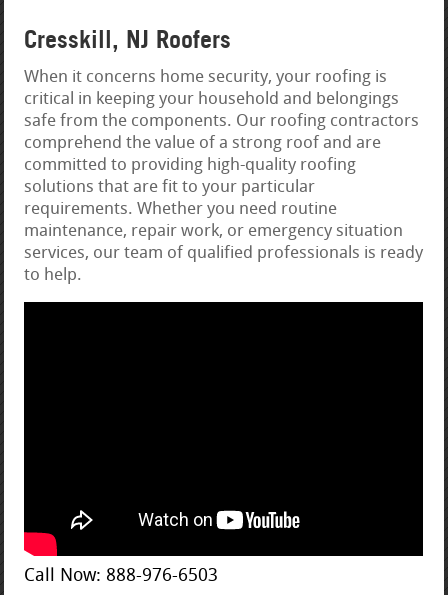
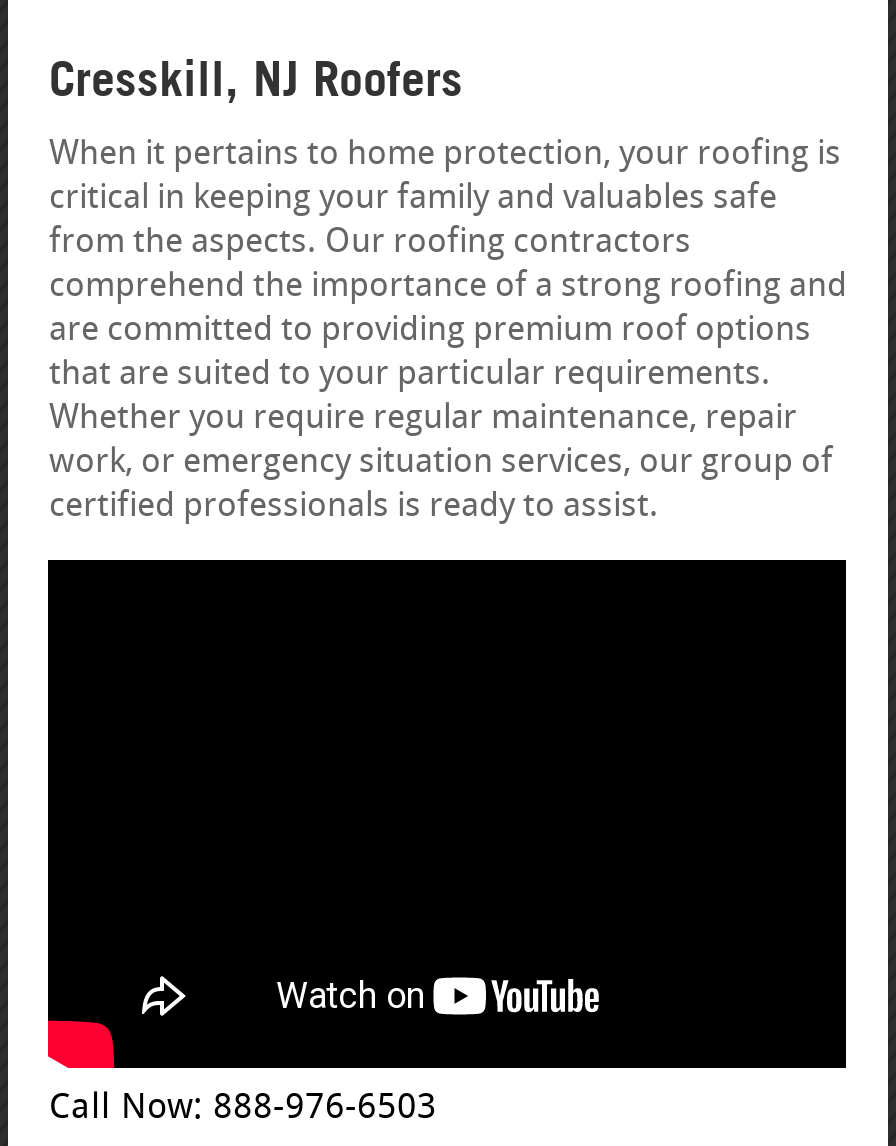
[24,69,423,284] When it concerns home security, your roofing is | critical in keeping your household and belongings | safe from the components. Our roofing contractors | comprehend the value of a strong roof and are | committed to providing high-quality roofing | solutions that are fit to your particular | requirements. Whether you need routine | maintenance, repair work, or emergency situation | services, our team of qualified professionals is ready | to help. -> [49,138,847,524] When it pertains to home protection, your roofing is | critical in keeping your family and valuables safe | from the aspects. Our roofing contractors | comprehend the importance of a strong roofing and | are committed to providing premium roof options | that are suited to your particular requirements. | Whether you require regular maintenance, repair | work, or emergency situation services, our group of | certified professionals is ready to assist.

